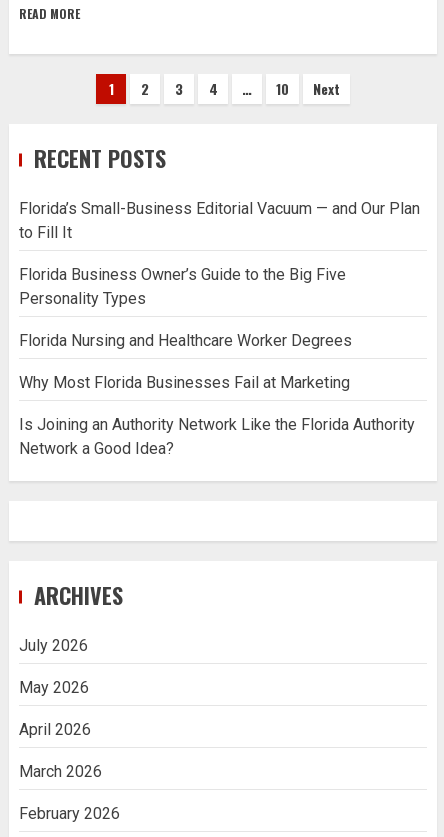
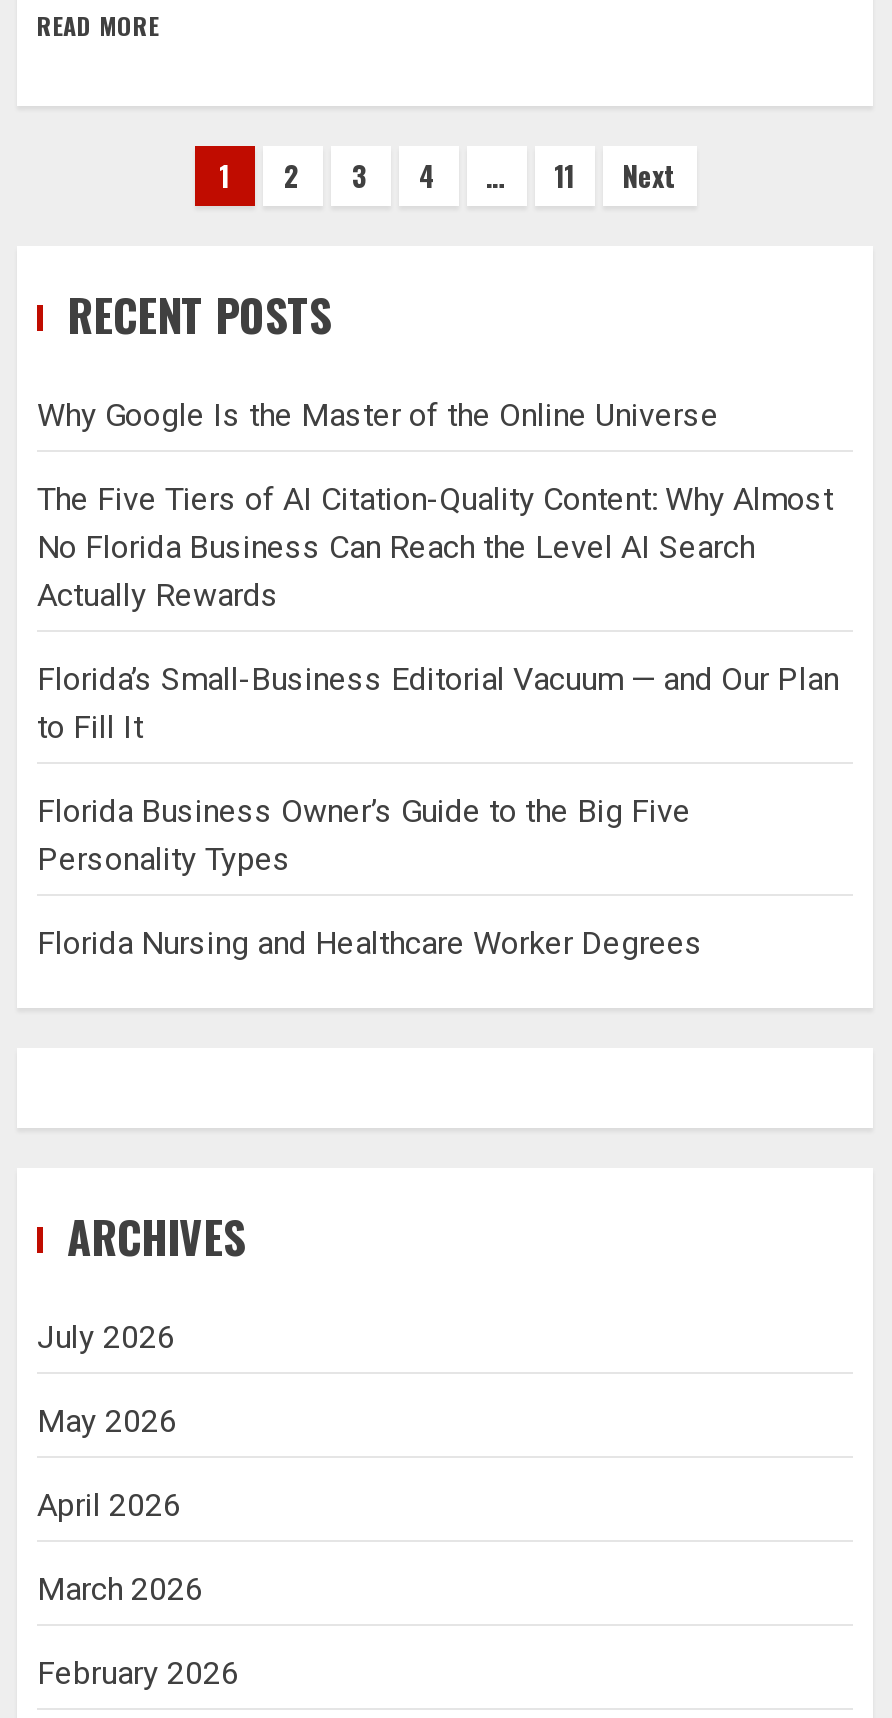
[276,78,289,99] 10 -> [554,155,574,197] 11
none -> [37,397,833,615] Why Google Is the Master of the Online Universe | The Five Tiers of AI Citation-Quality Content: Why Almost | No Florida Business Can Reach the Level AI Search | Actually Rewards
moved [19,199,420,350] -> [37,661,839,963]: Florida’s Small-Business Editorial Vacuum — and Our Plan | to Fill It | Florida Business Owner’s Guide to the Big Five | Personality Types | Florida Nursing and Healthcare Worker Degrees
[19,373,415,458] Why Most Florida Businesses Fail at Marketing | Is Joining an Authority Network Like the Florida Authority | Network a Good Idea? -> none

